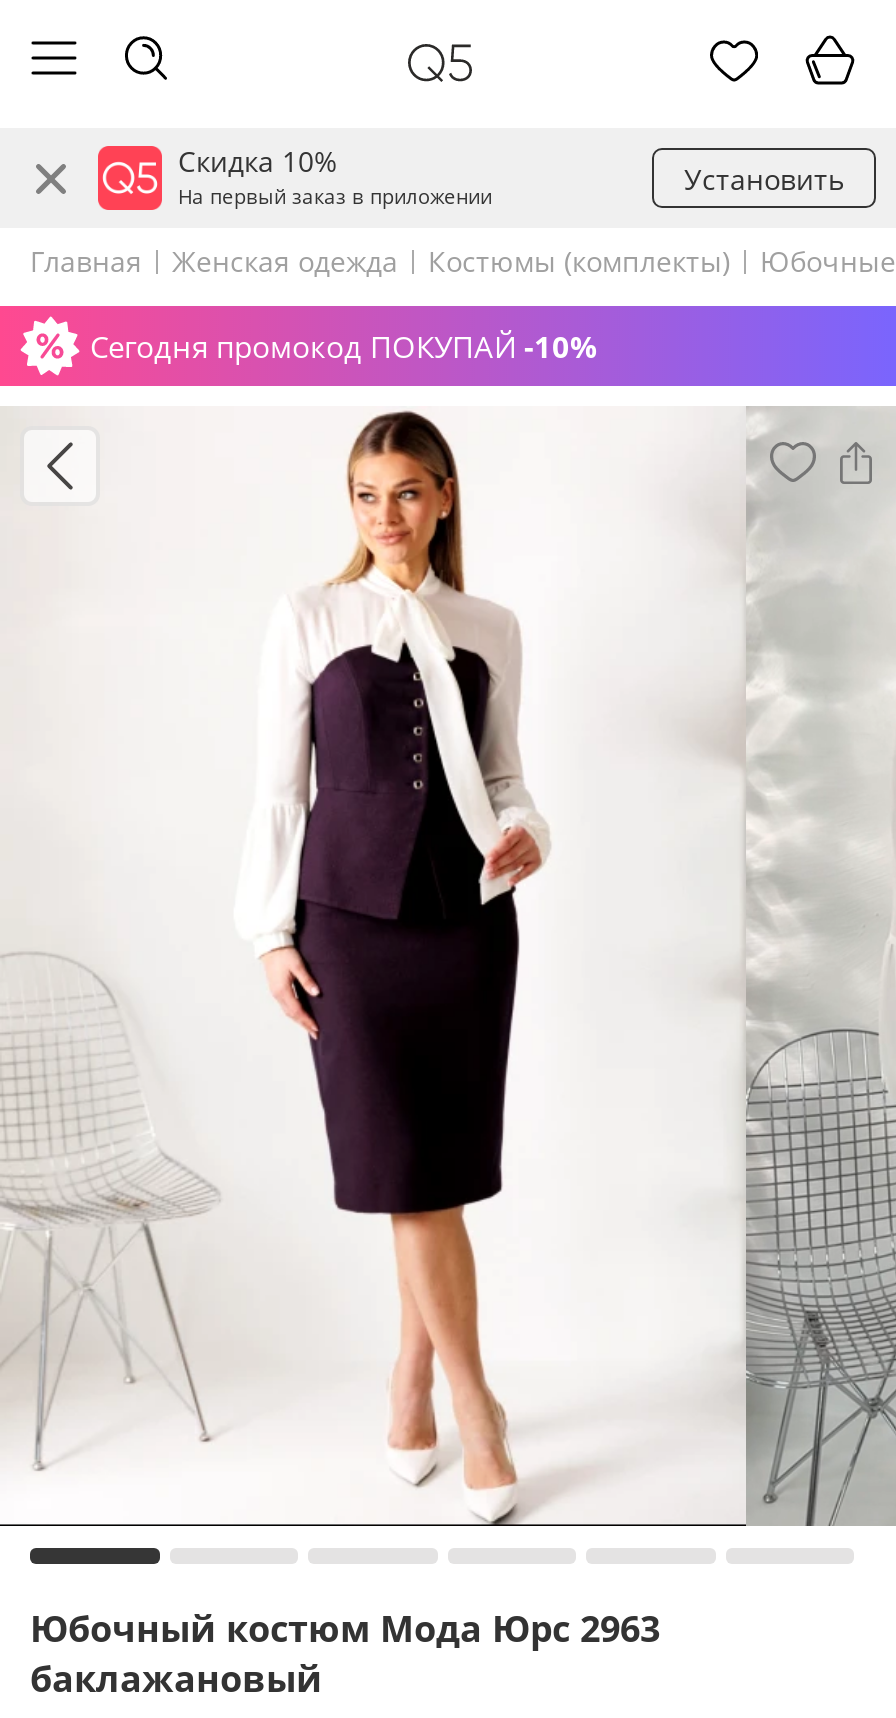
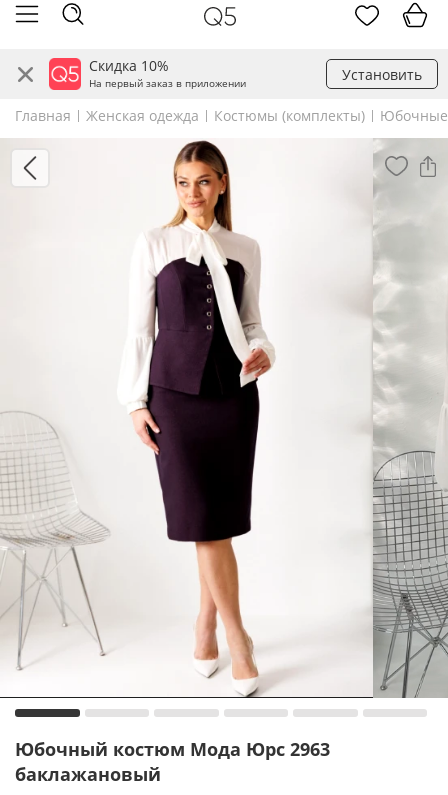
[90,326,598,366] Сегодня промокод ПОКУПАЙ -10% -> none

